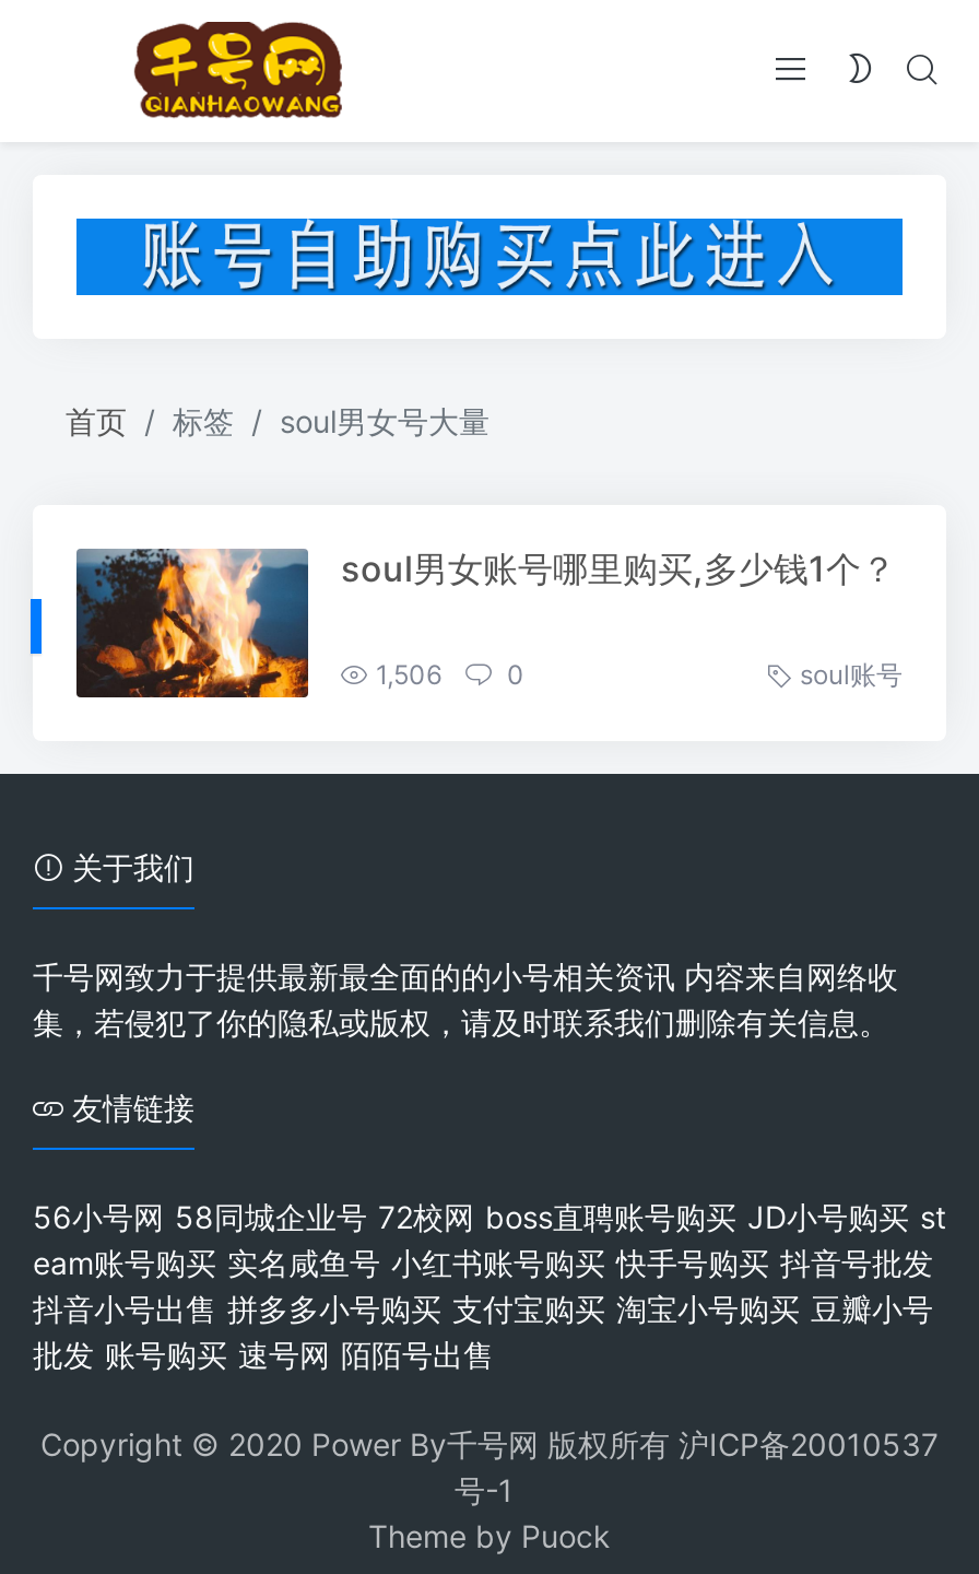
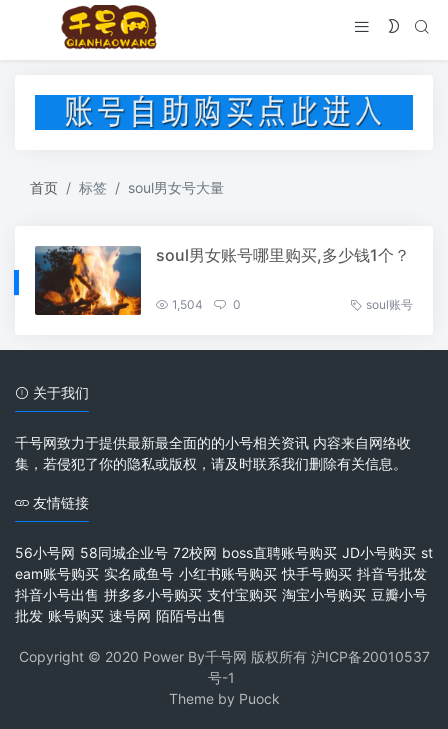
[376,658,524,691] 1,506 0 -> [172,297,241,312] 1,504 0

